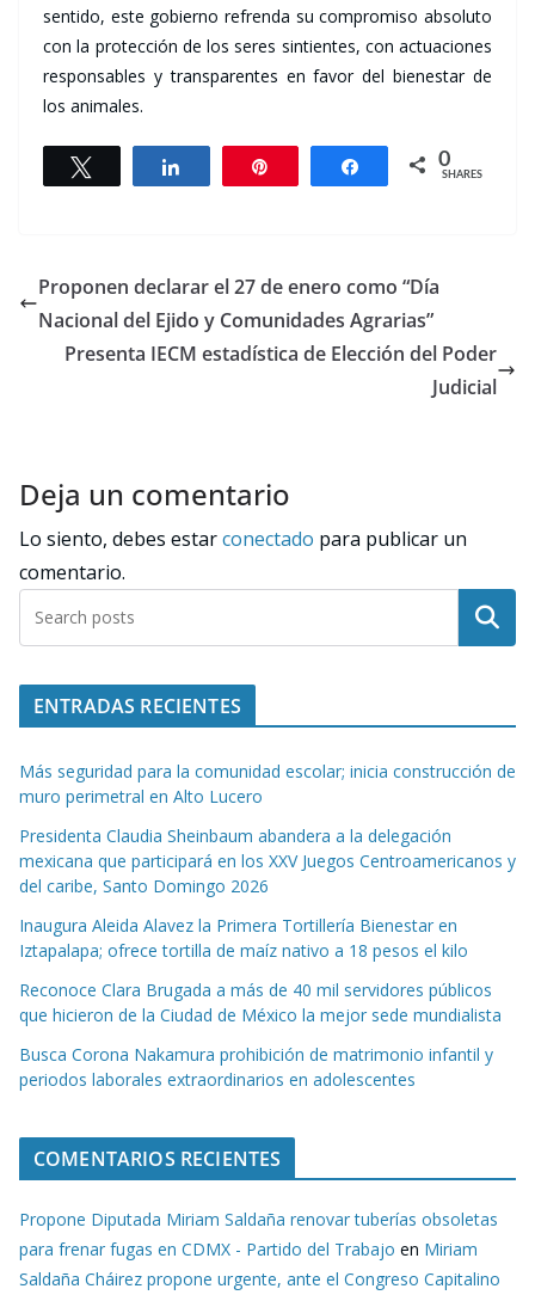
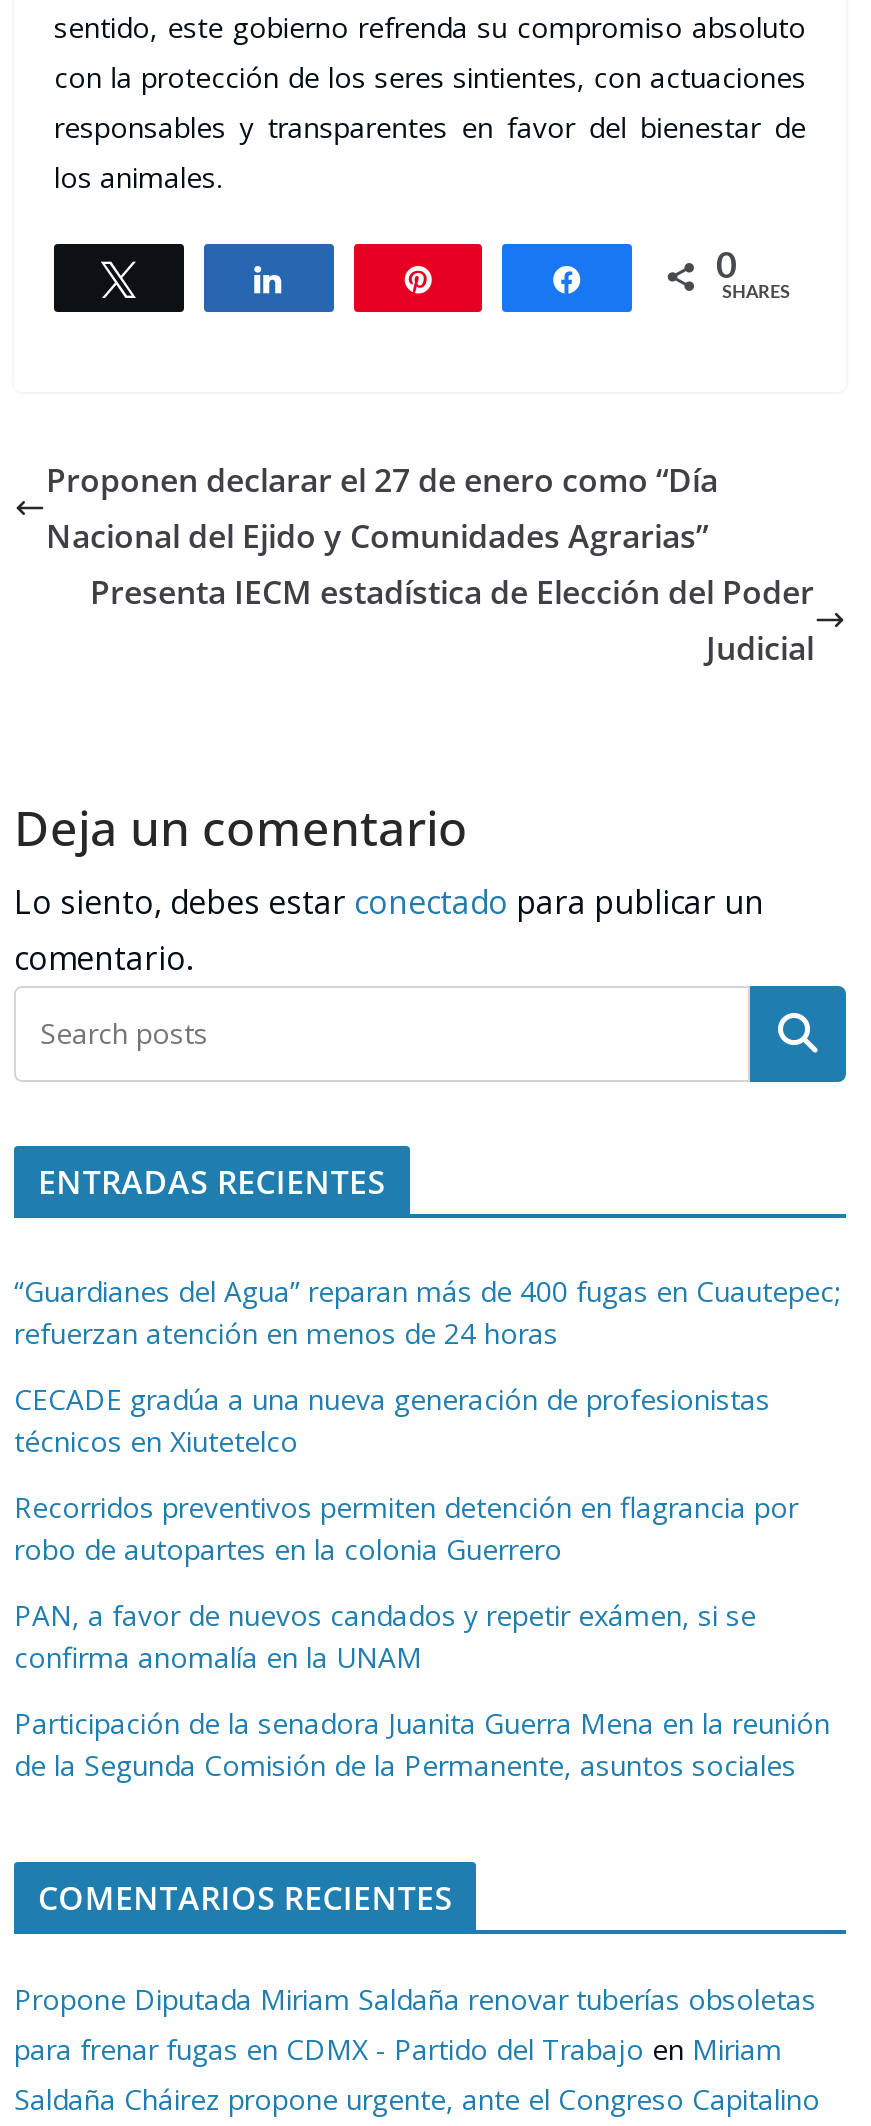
[19,760,516,808] Más seguridad para la comunidad escolar; inicia construcción de | muro perimetral en Alto Lucero -> [14,1273,840,1353] “Guardianes del Agua” reparan más de 400 fugas en Cuautepec; | refuerzan atención en menos de 24 horas
[19,825,516,898] Presidenta Claudia Sheinbaum abandera a la delegación | mexicana que participará en los XXV Juegos Centroamericanos y | del caribe, Santo Domingo 2026 -> [14,1381,770,1461] CECADE gradúa a una nueva generación de profesionistas | técnicos en Xiutetelco
[19,914,468,962] Inaugura Aleida Alavez la Primera Tortillería Bienestar en | Iztapalapa; ofrece tortilla de maíz nativo a 18 pesos el kilo -> [14,1489,798,1569] Recorridos preventivos permiten detención en flagrancia por | robo de autopartes en la colonia Guerrero
[19,979,502,1027] Reconoce Clara Brugada a más de 40 mil servidores públicos | que hicieron de la Ciudad de México la mejor sede mundialista -> [14,1597,756,1677] PAN, a favor de nuevos candados y repetir exámen, si se | confirma anomalía en la UNAM
[19,1043,493,1091] Busca Corona Nakamura prohibición de matrimonio infantil y | periodos laborales extraordinarios en adolescentes -> [14,1705,830,1785] Participación de la senadora Juanita Guerra Mena en la reunión | de la Segunda Comisión de la Permanente, asuntos sociales

